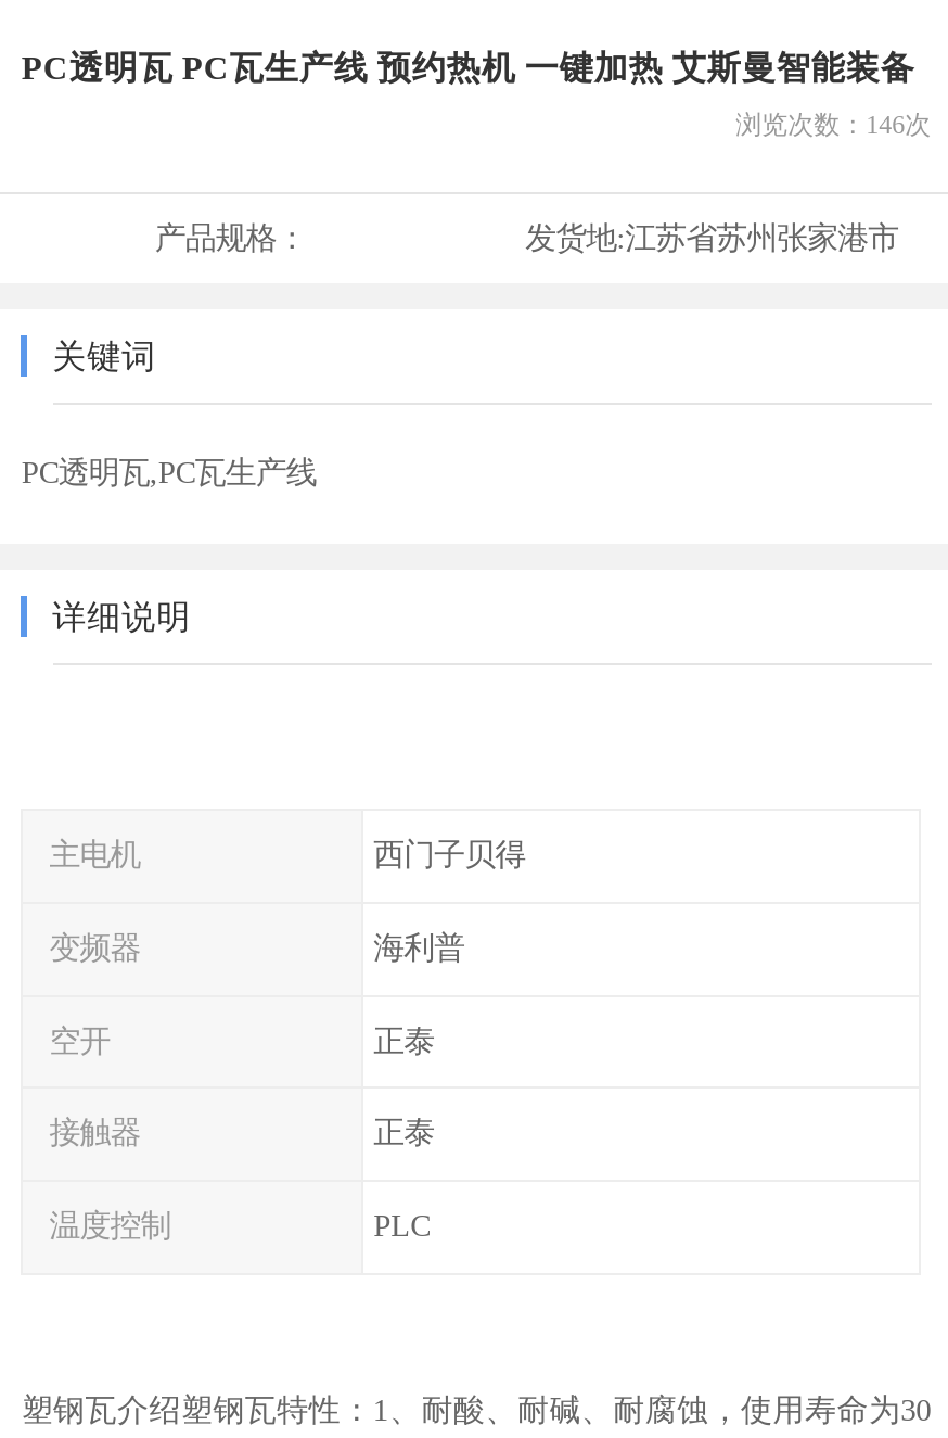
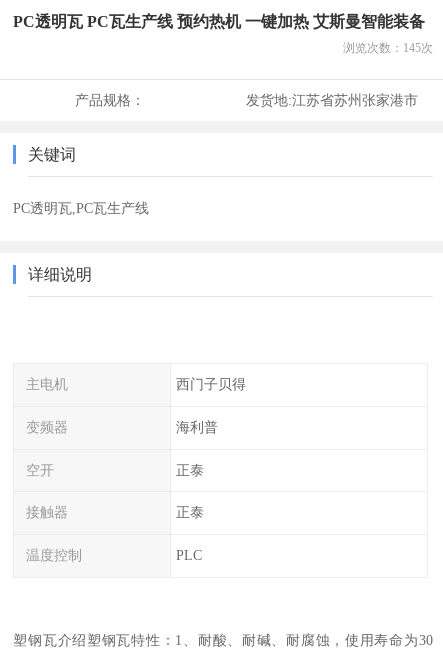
[736,110,931,140] 浏览次数：146次 -> [343,41,433,55] 浏览次数：145次

